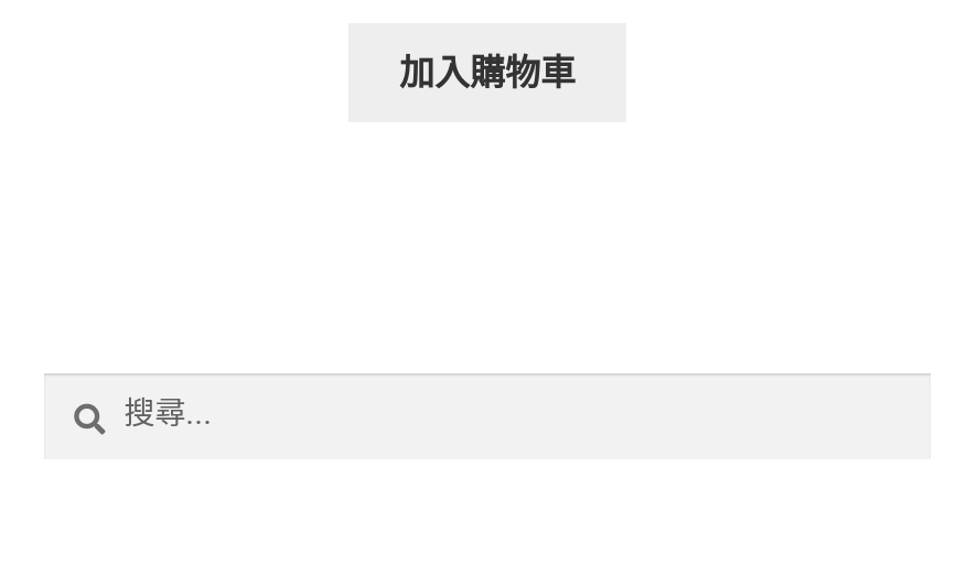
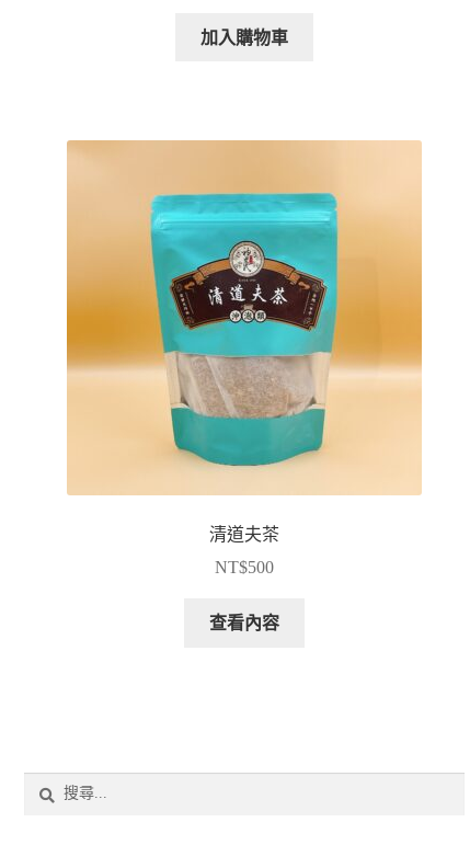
none -> [66,139,423,633] [image] | 清道夫茶 | NT$500 | 查看內容

